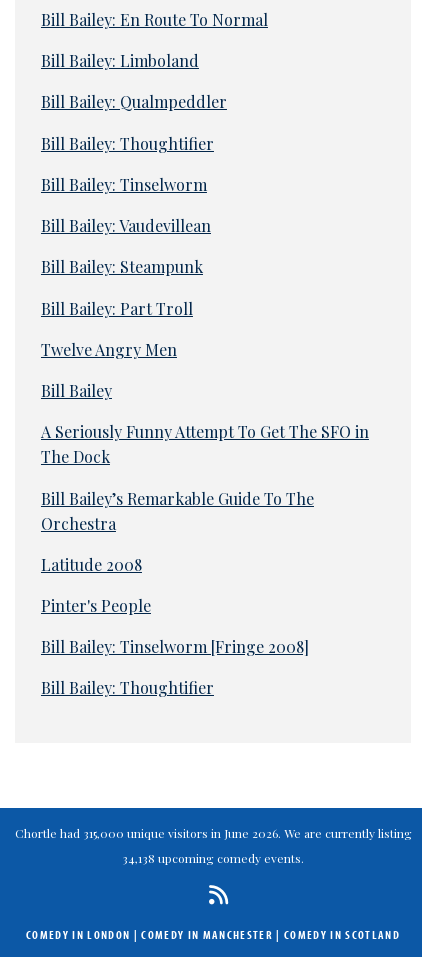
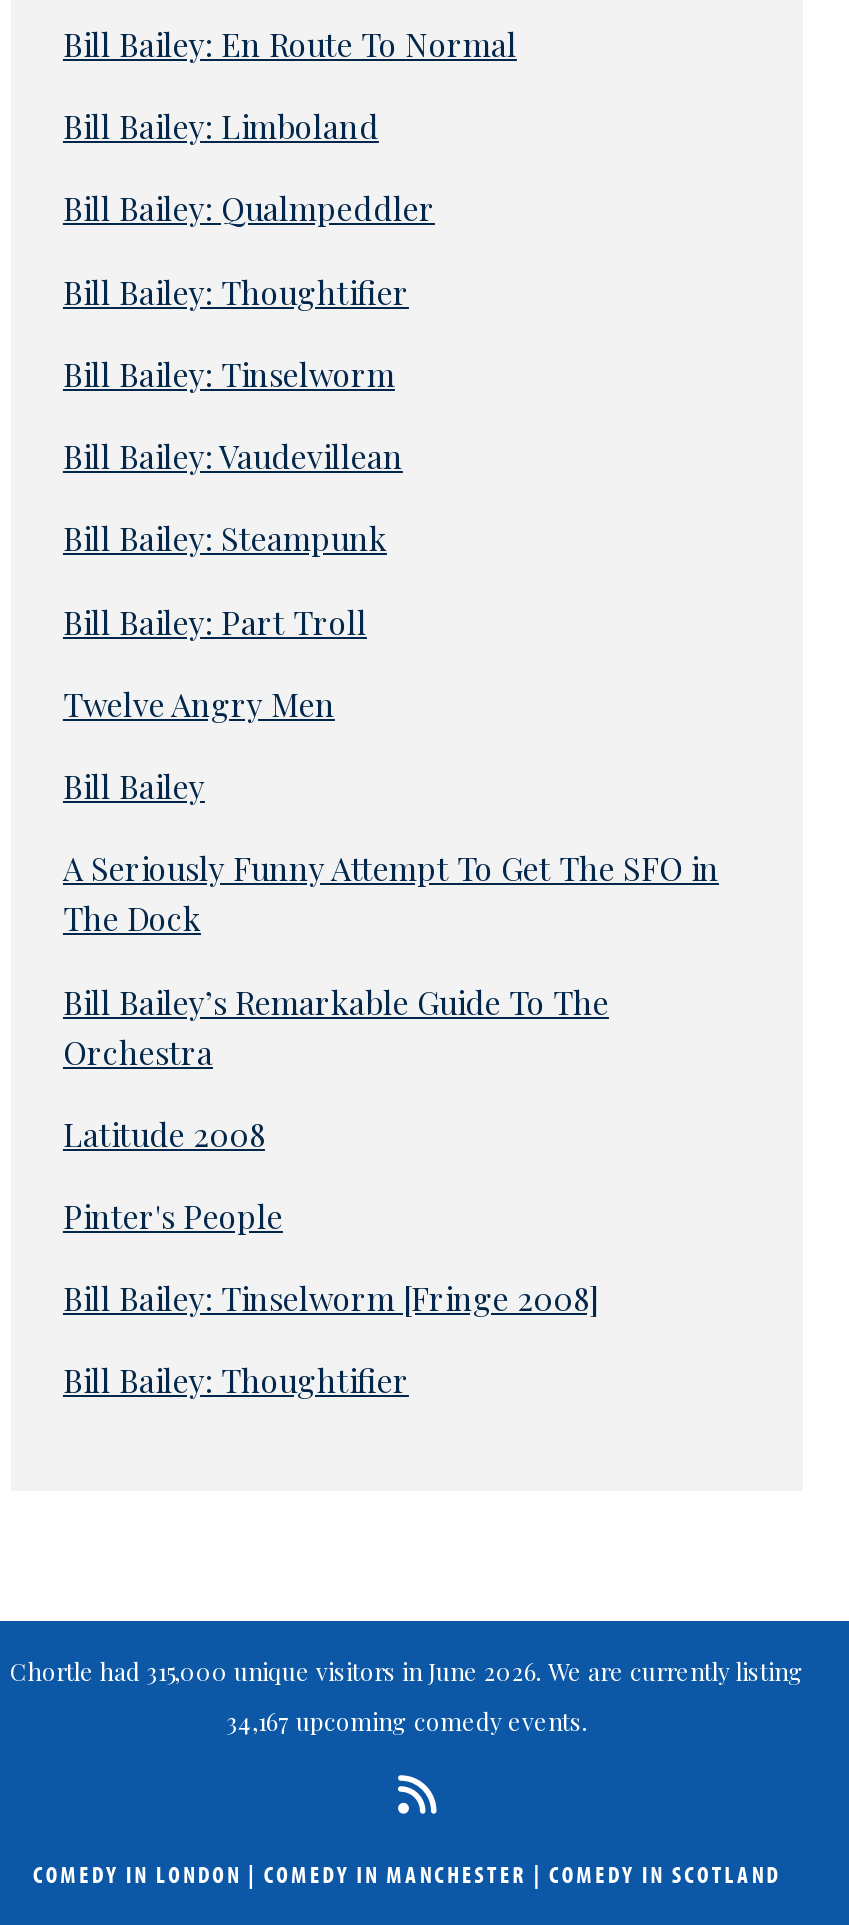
[122,850,304,866] 34,138 upcoming comedy events. -> [226,1704,588,1736] 34,167 upcoming comedy events.

